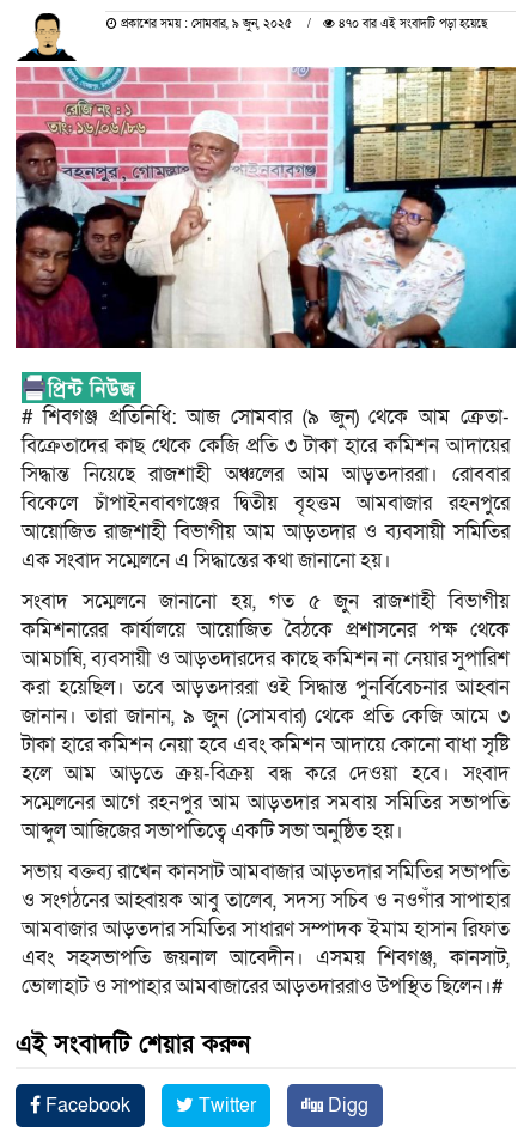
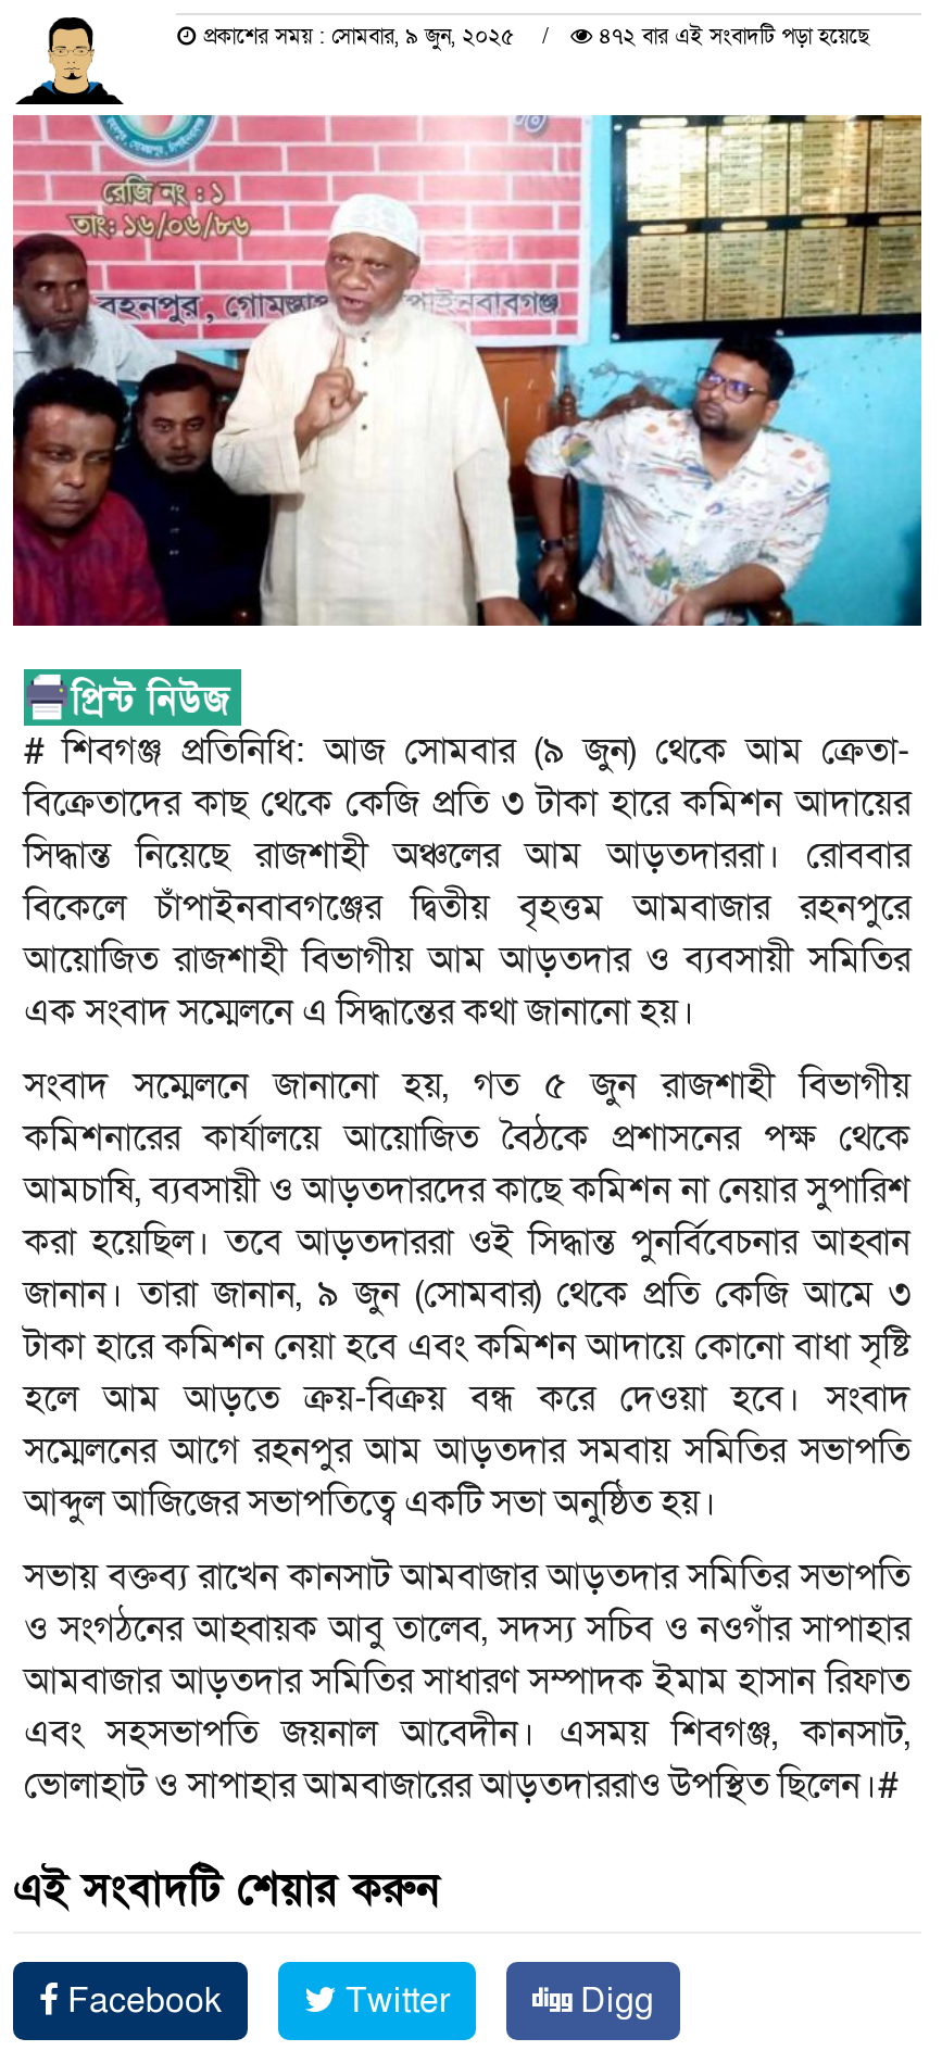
[335,16,487,33] ৪৭০ বার এই সংবাদটি পড়া হয়েছে -> [593,23,869,53] ৪৭২ বার এই সংবাদটি পড়া হয়েছে

